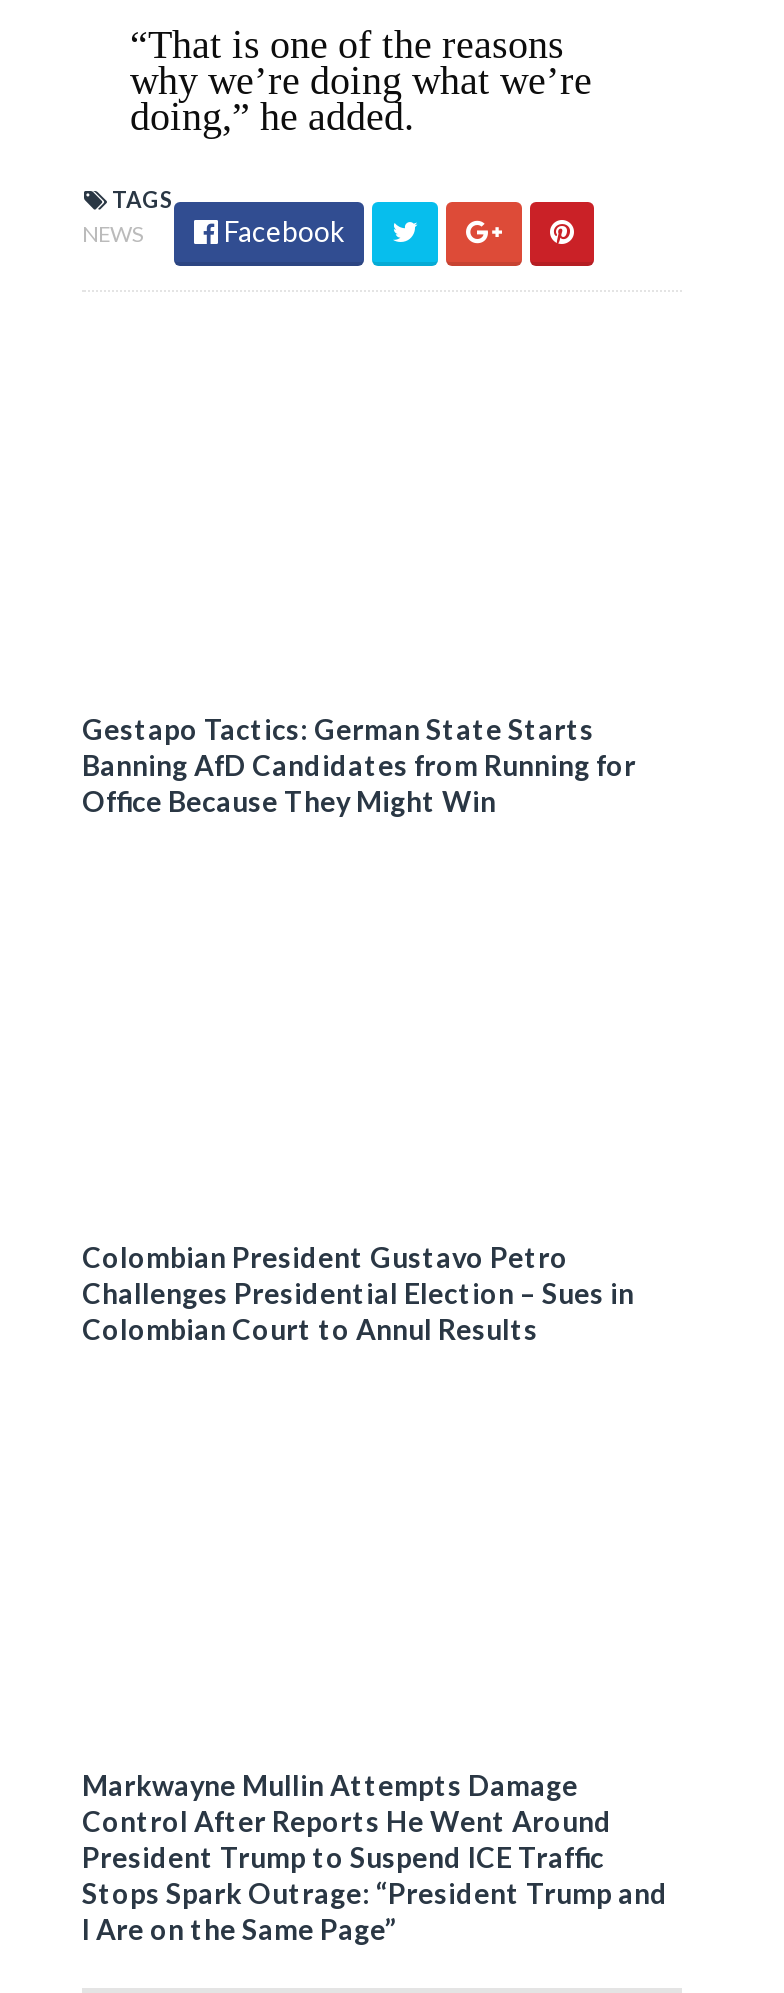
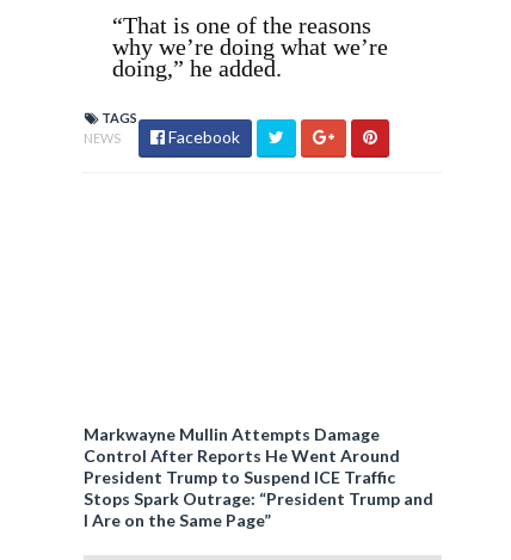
[82,712,636,818] Gestapo Tactics: German State Starts | Banning AfD Candidates from Running for | Office Because They Might Win -> none
[82,1240,634,1346] Colombian President Gustavo Petro | Challenges Presidential Election – Sues in | Colombian Court to Annul Results -> none

